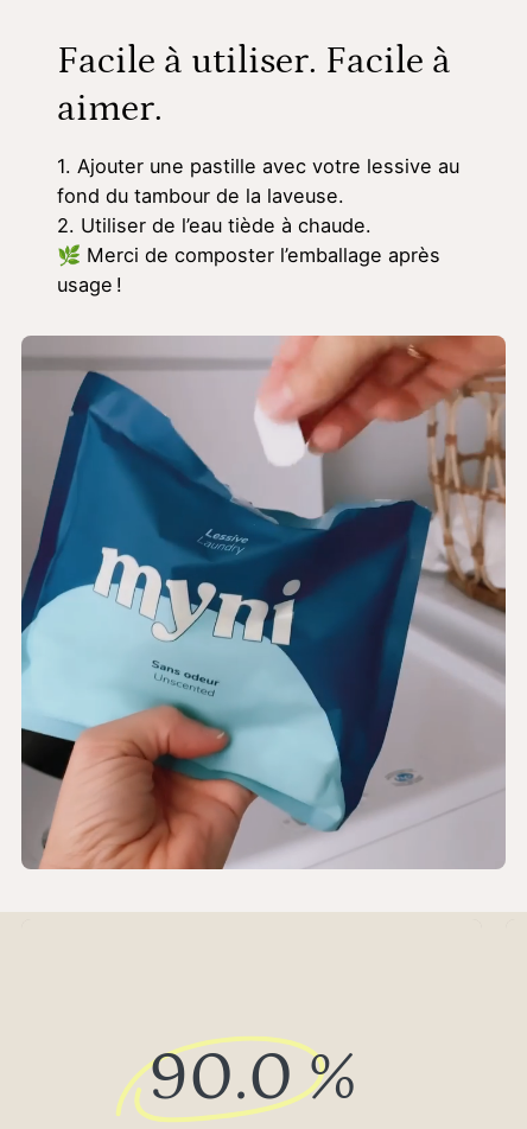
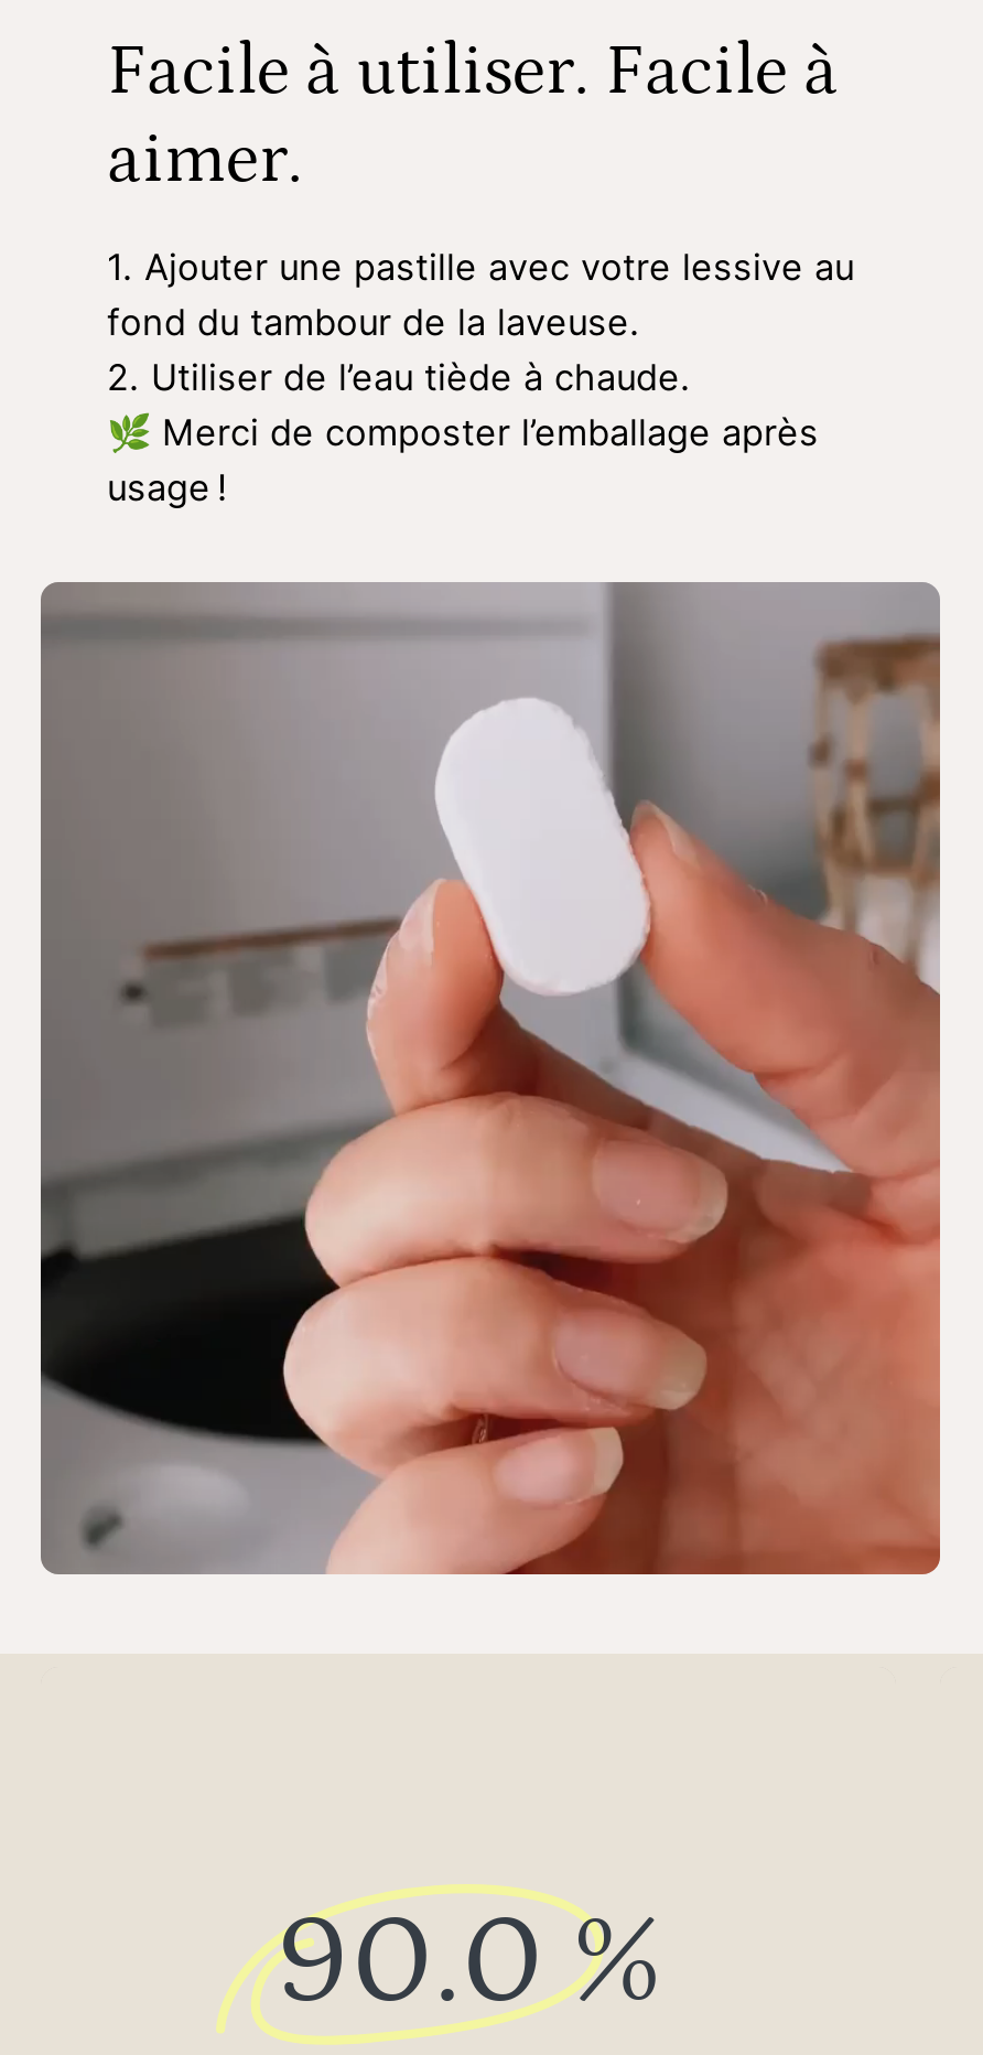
[20,334,507,870] [image] -> [39,582,942,1577] [image]

